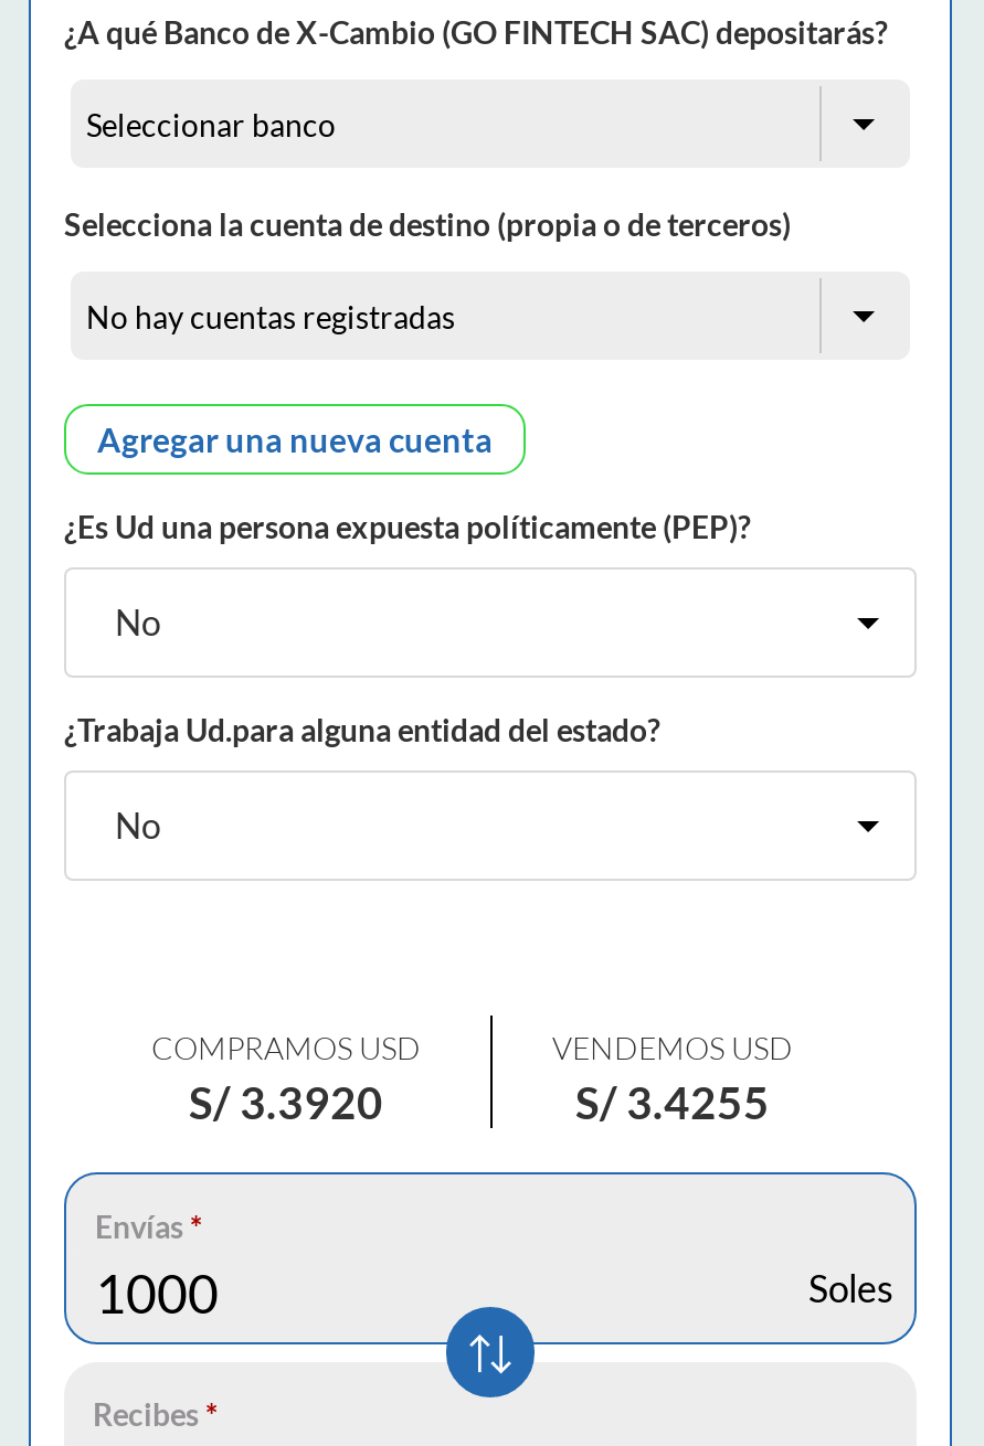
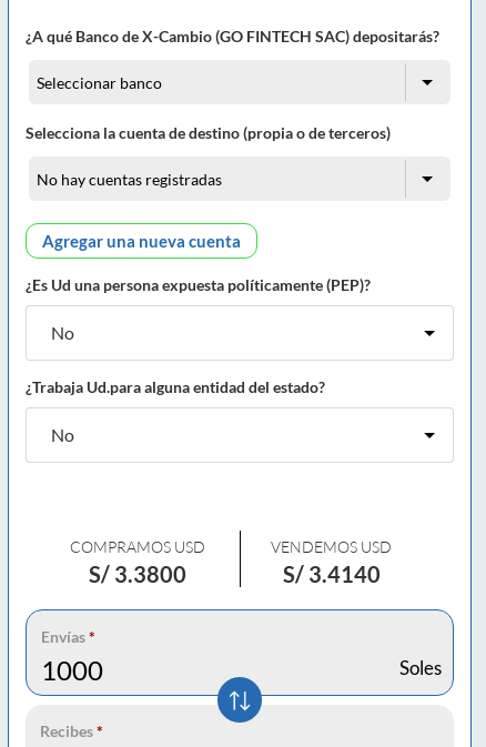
[189,1075,383,1128] S/ 3.3920 -> [88,561,186,587] S/ 3.3800
[575,1075,770,1128] S/ 3.4255 -> [282,561,380,587] S/ 3.4140

